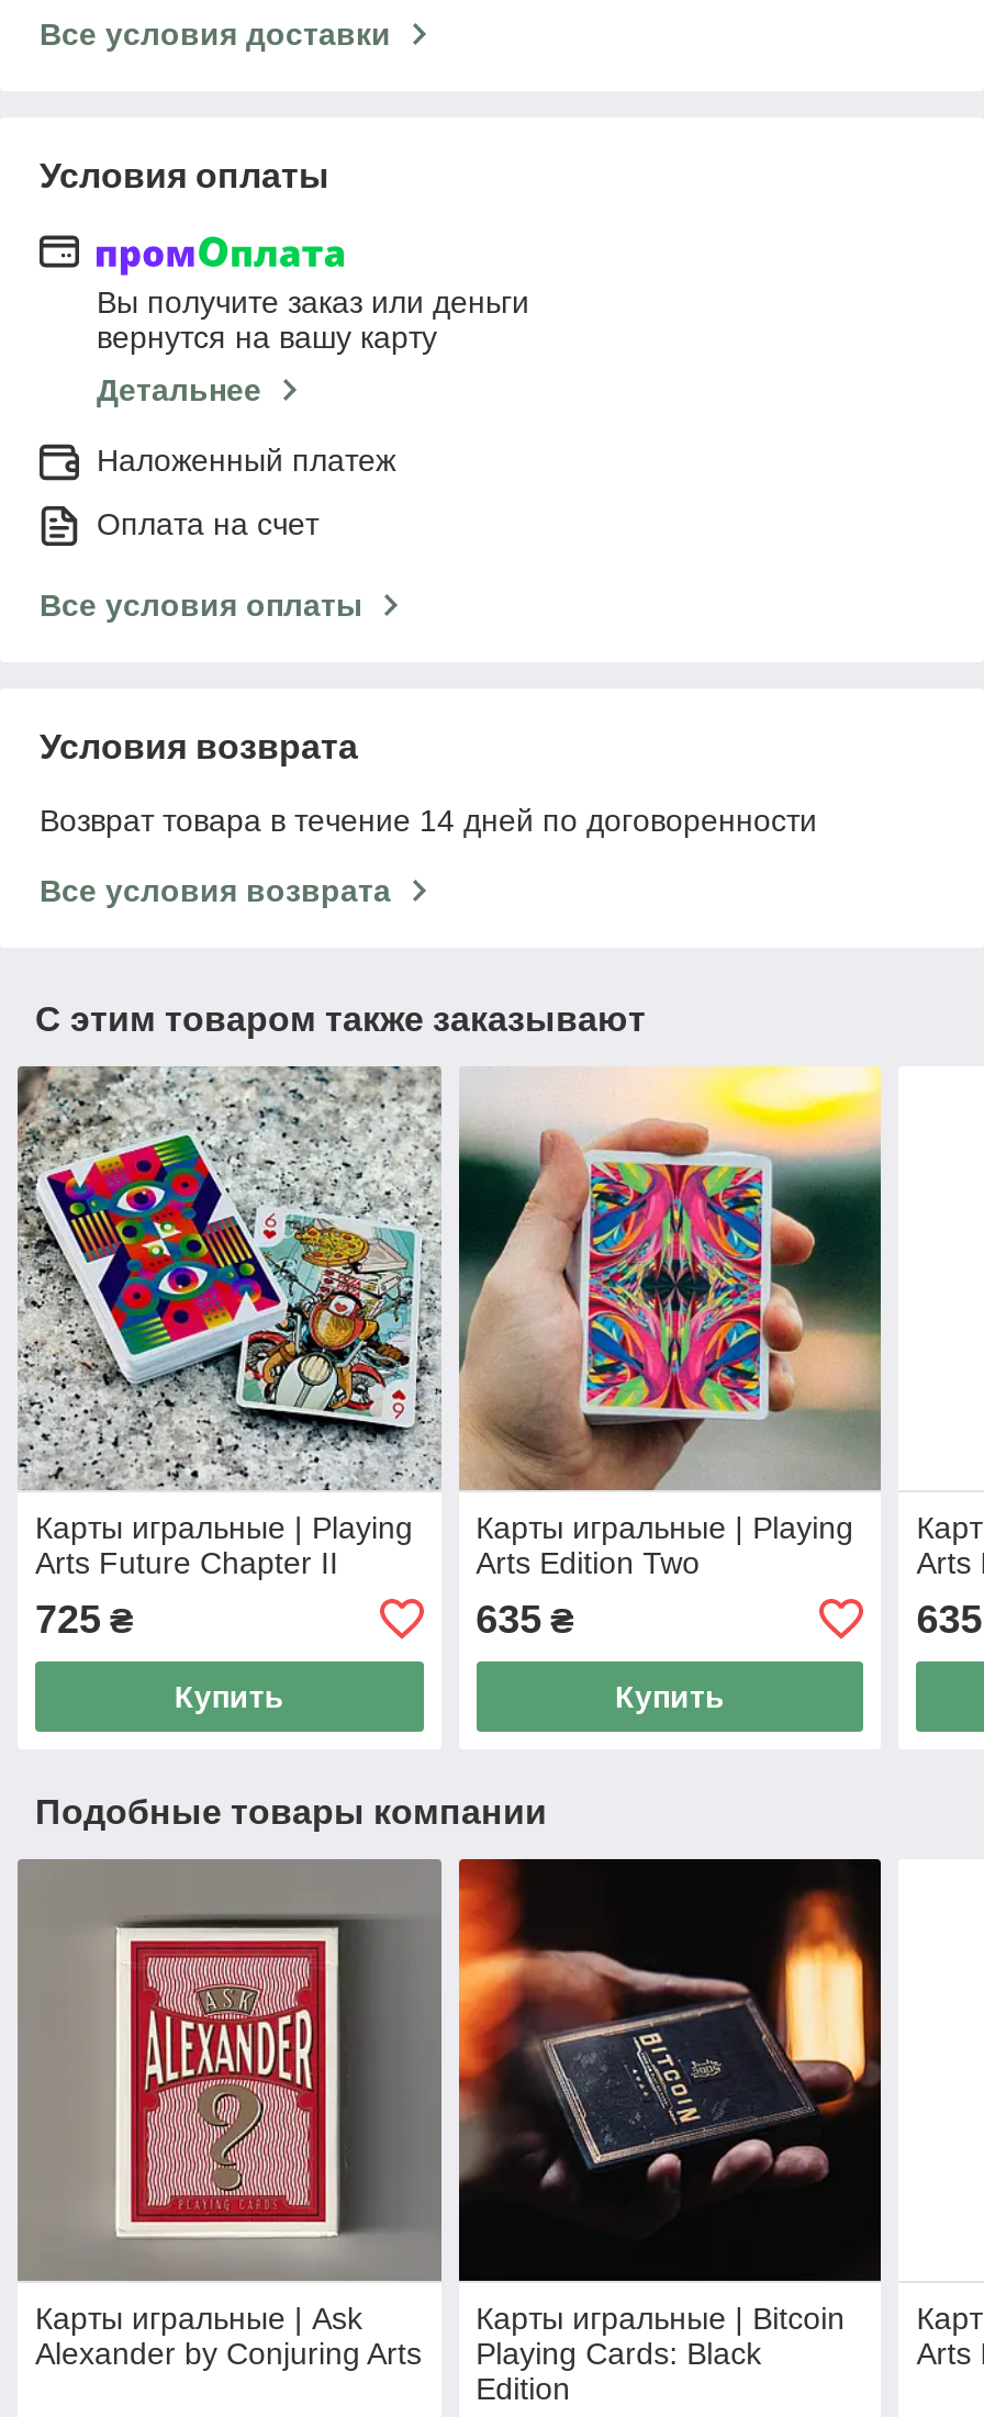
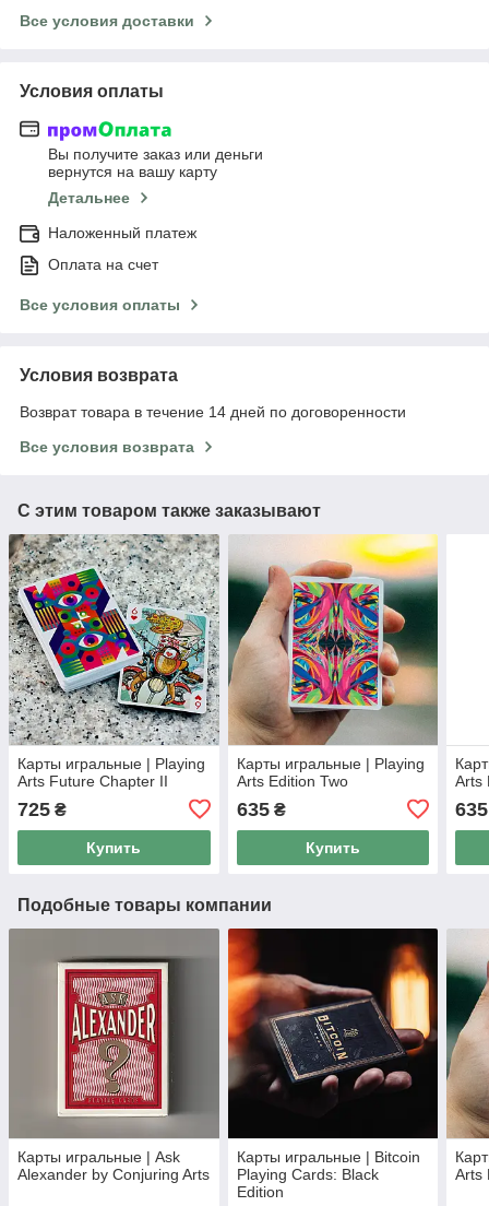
none -> [445,930,486,1139] [image]

